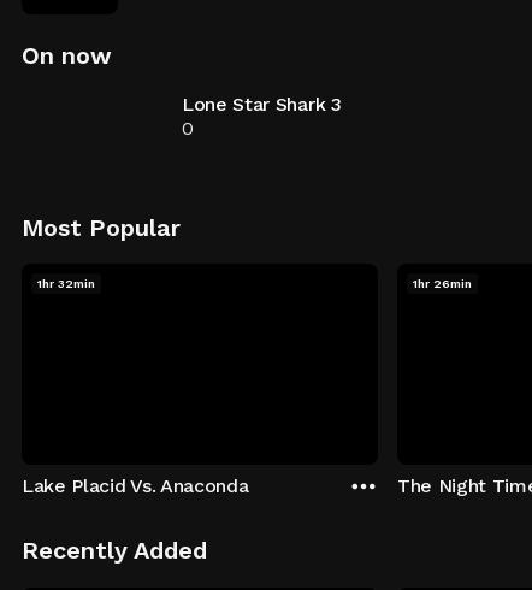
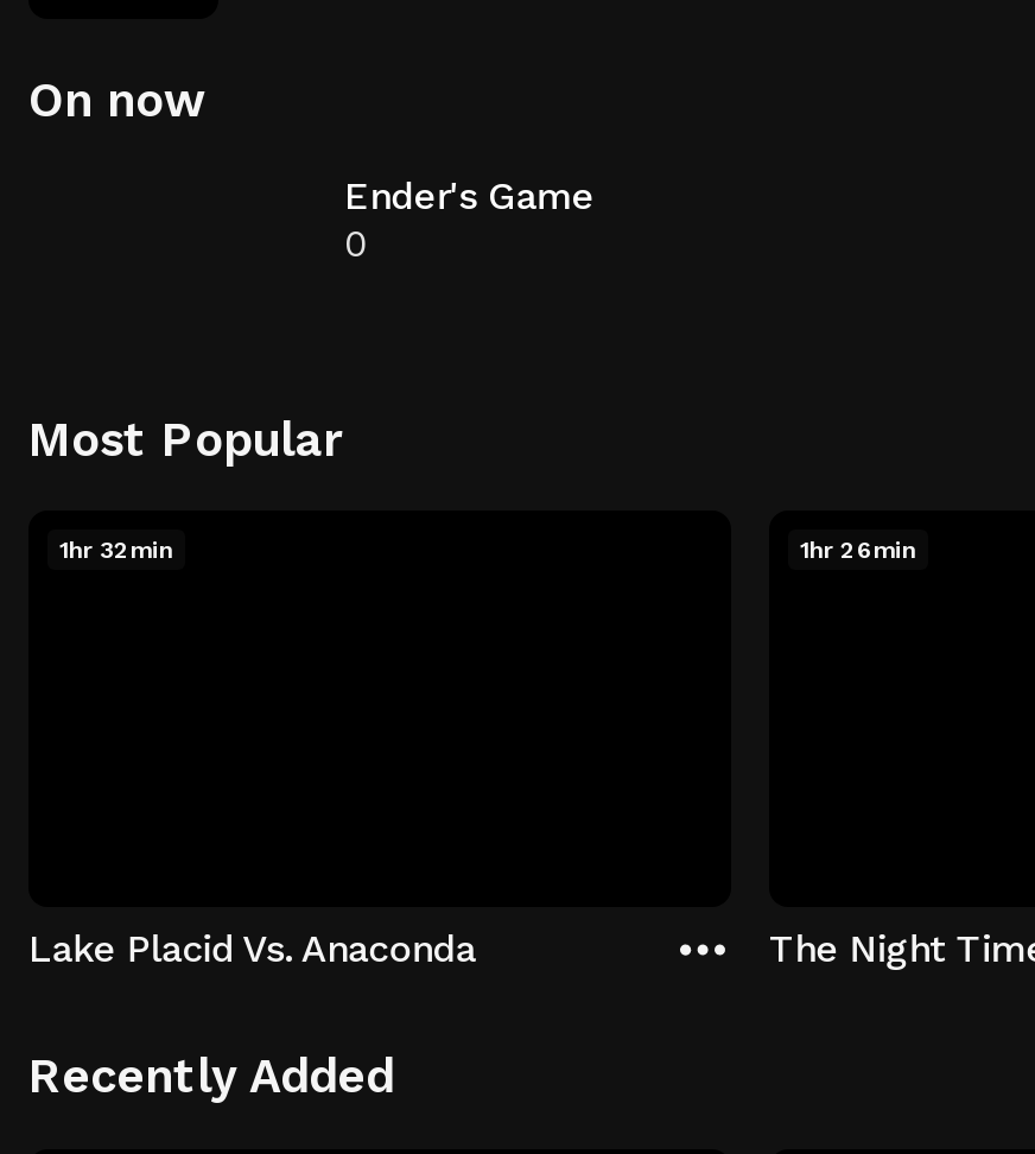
[182,93,341,116] Lone Star Shark 3 -> [344,173,594,218] Ender's Game

